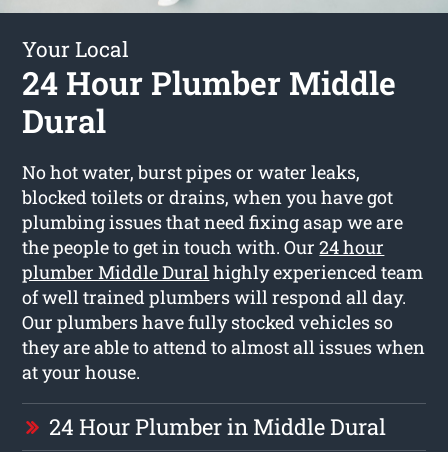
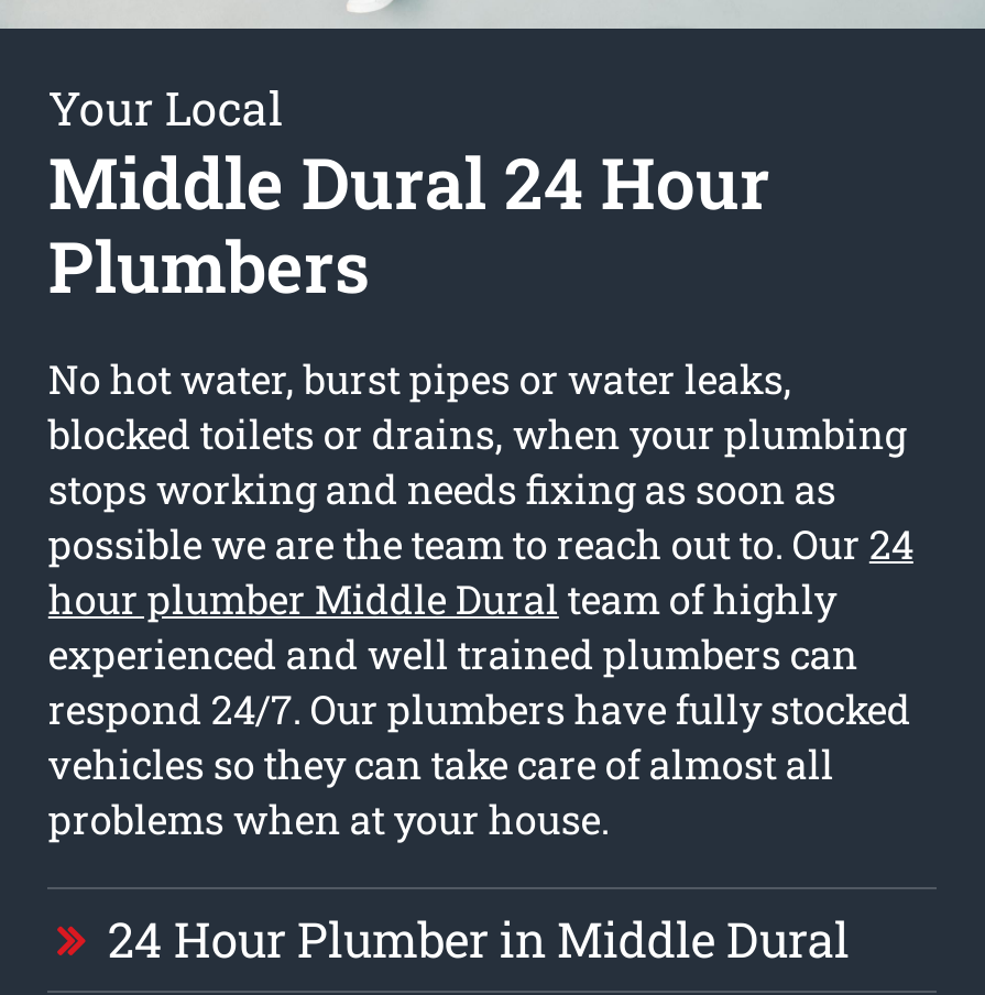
[22,61,396,142] 24 Hour Plumber Middle | Dural -> [48,134,770,313] Middle Dural 24 Hour | Plumbers
[22,185,425,384] blocked toilets or drains, when you have got | plumbing issues that need fixing asap we are | the people to get in touch with. Our 24 hour | plumber Middle Dural highly experienced team | of well trained plumbers will respond all day. | Our plumbers have fully stocked vehicles so | they are able to attend to almost all issues when | at your house. -> [48,407,913,845] blocked toilets or drains, when your plumbing | stops working and needs fixing as soon as | possible we are the team to reach out to. Our 24 | hour plumber Middle Dural team of highly | experienced and well trained plumbers can | respond 24/7. Our plumbers have fully stocked | vehicles so they can take care of almost all | problems when at your house.

